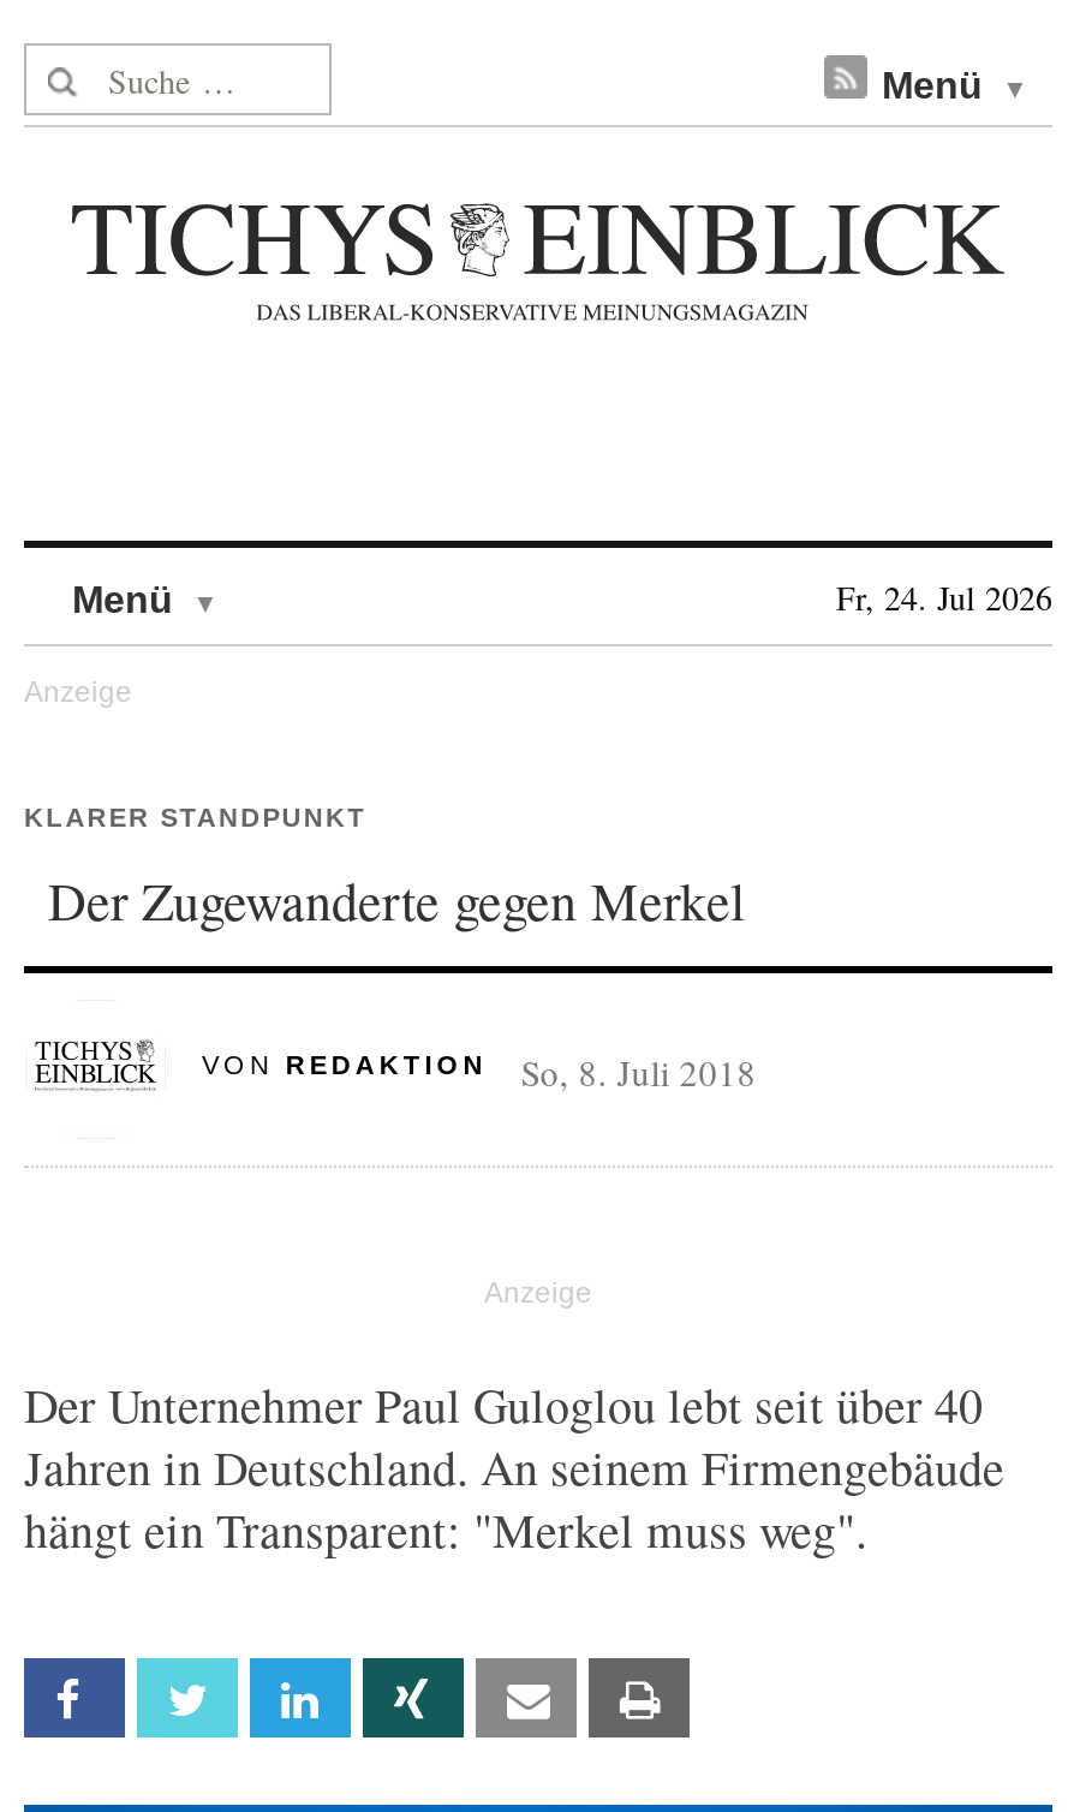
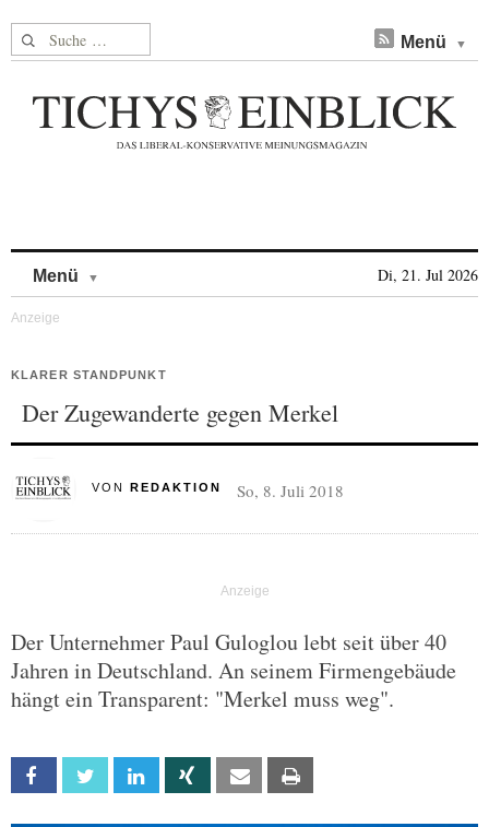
[836,574,1052,620] Fr, 24. Jul 2026 -> [378,264,478,285] Di, 21. Jul 2026

